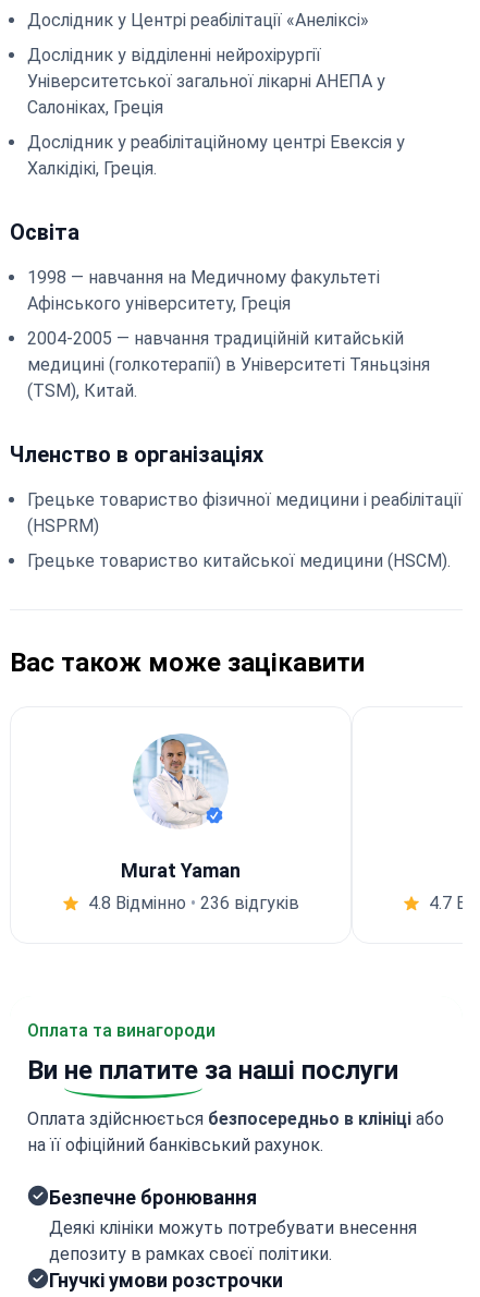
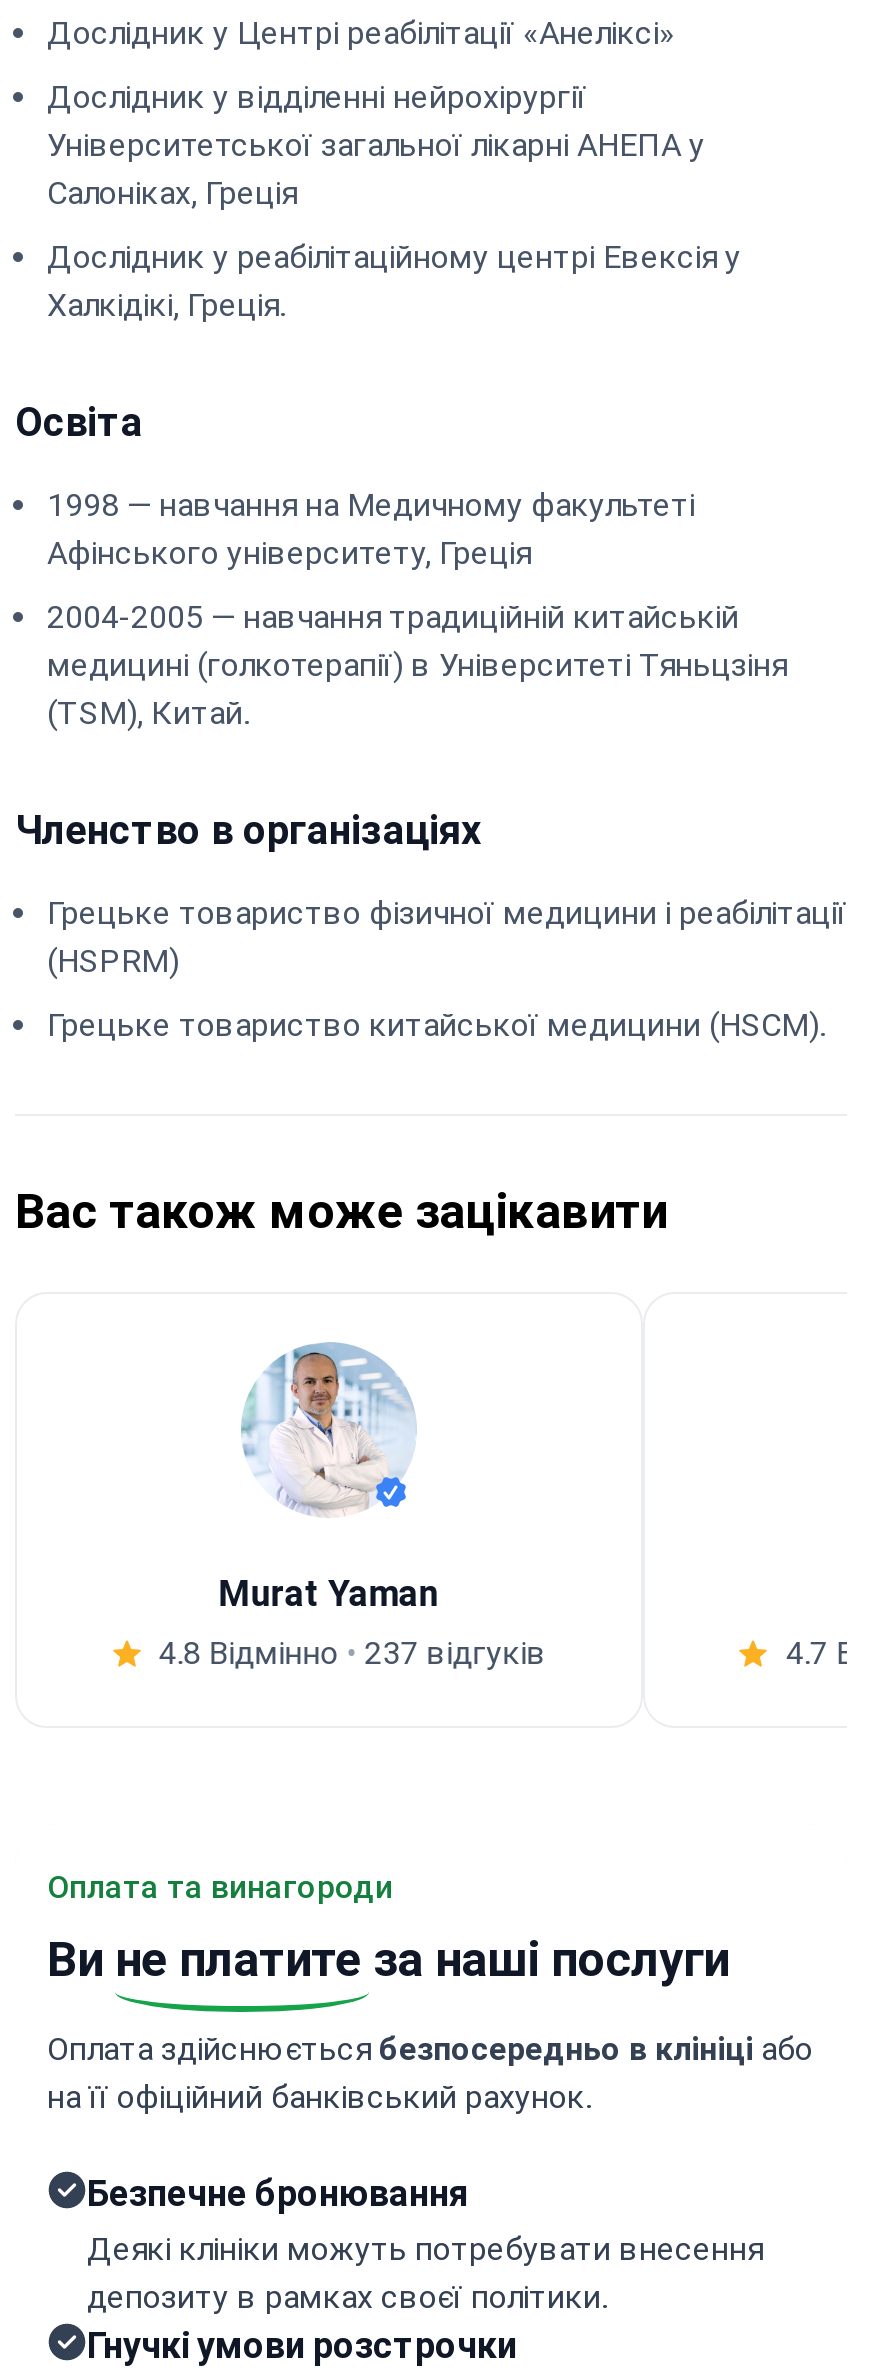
[88,893,299,913] 4.8 Відмінно • 236 відгуків -> [159,1634,547,1672] 4.8 Відмінно • 237 відгуків

